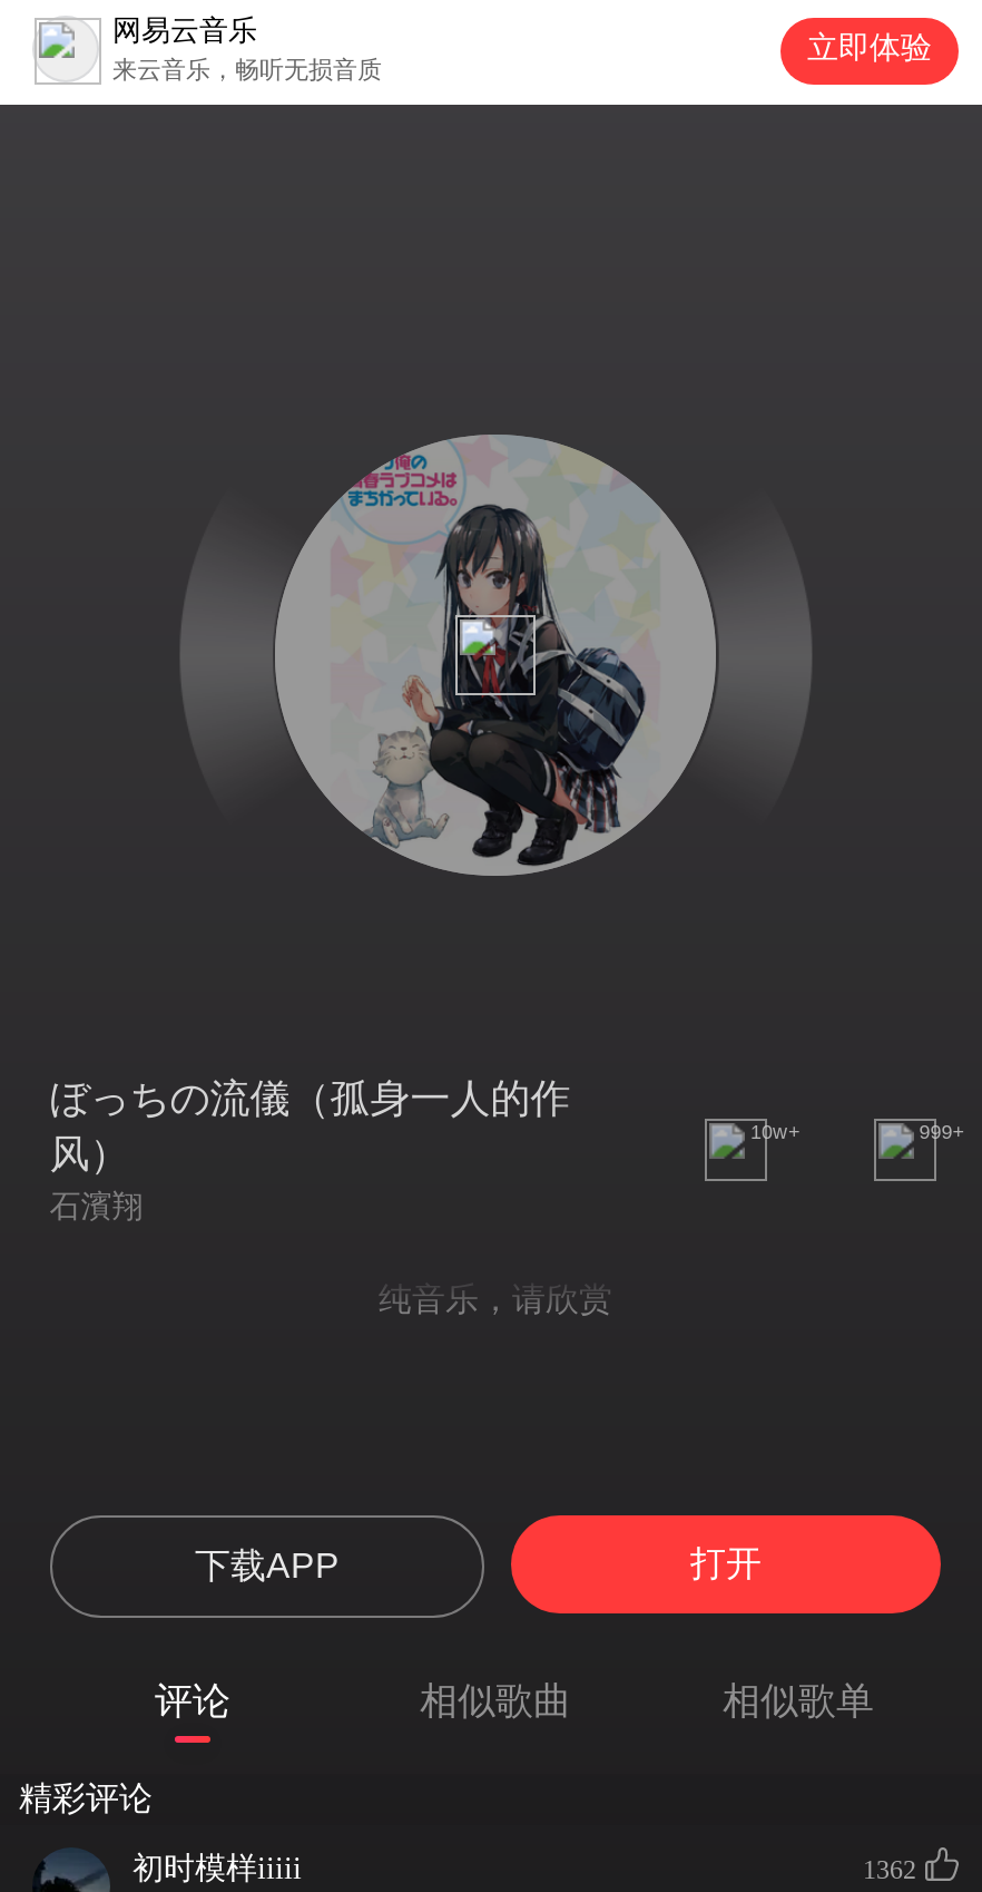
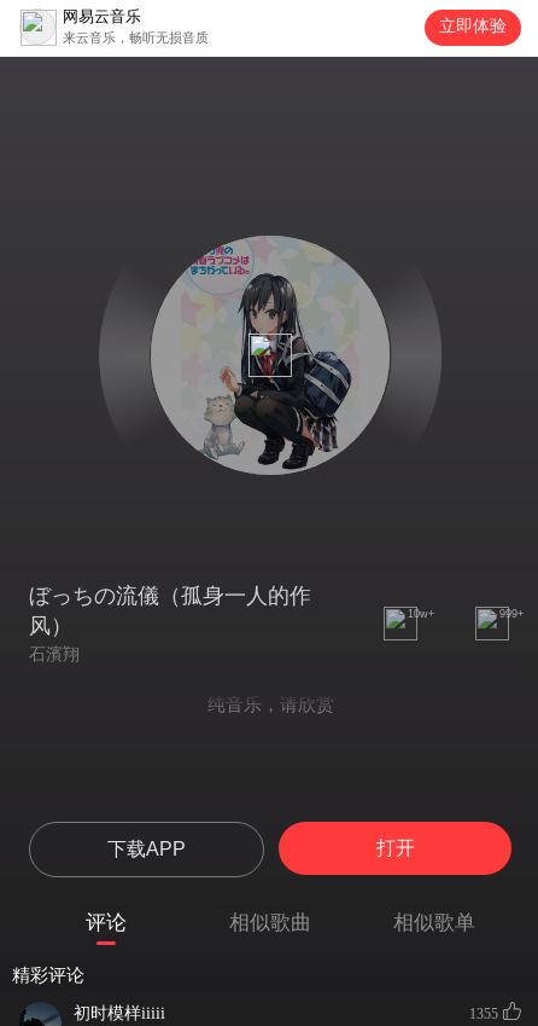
[863,1853,916,1884] 1362 -> [469,1005,498,1022] 1355

